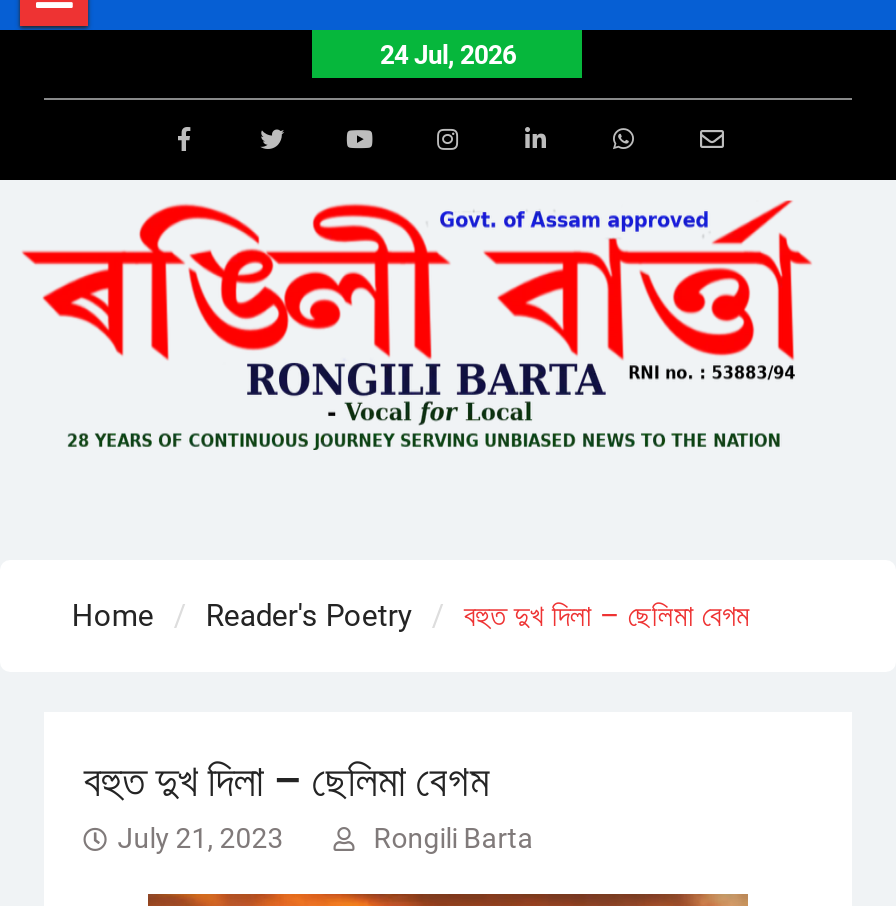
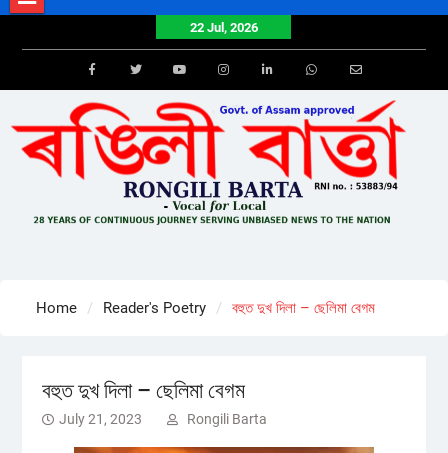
[380,40,516,70] 24 Jul, 2026 -> [190,20,258,35] 22 Jul, 2026

